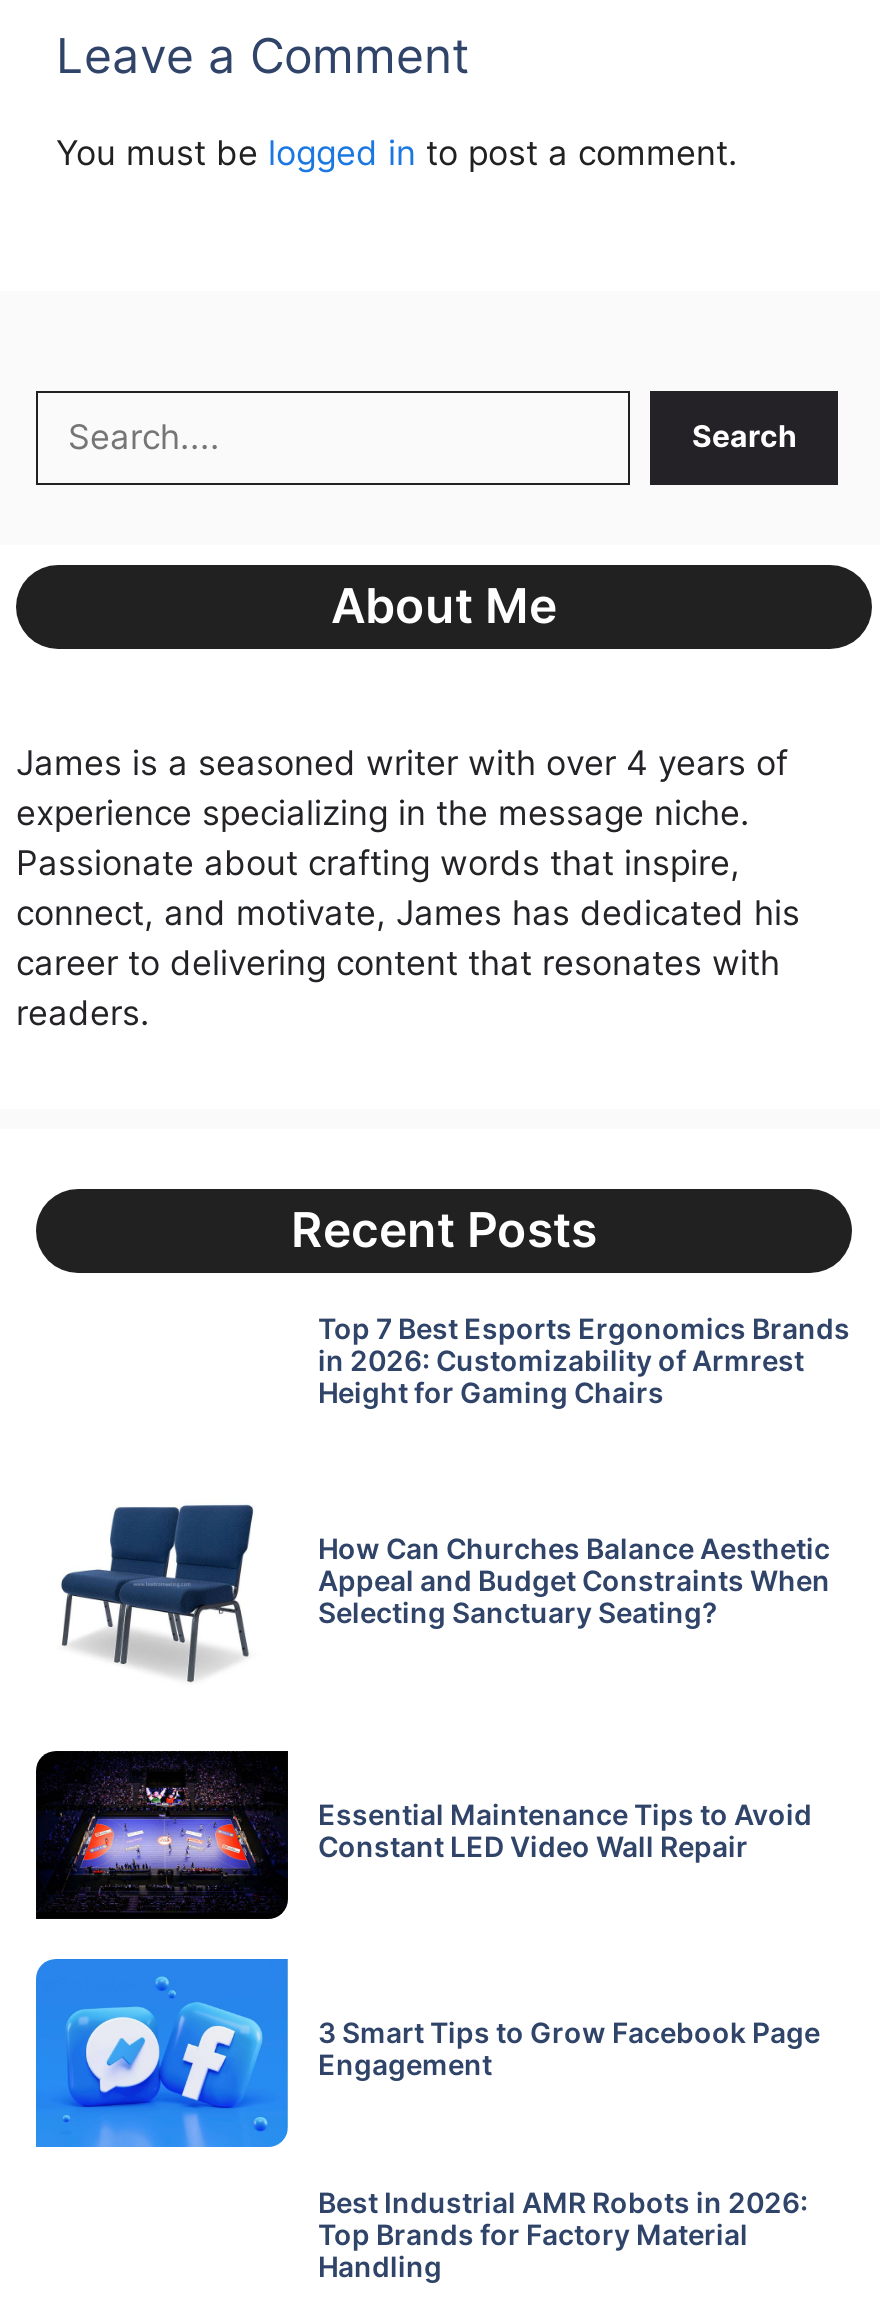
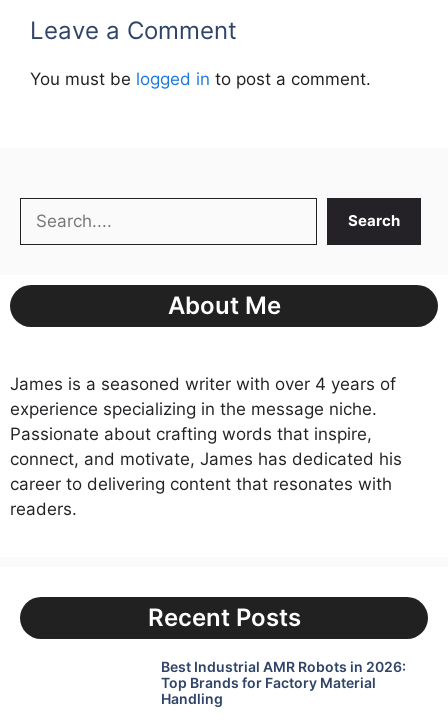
[318,1311,850,1409] Top 7 Best Esports Ergonomics Brands | in 2026: Customizability of Armrest | Height for Gaming Chairs -> none
[60,1503,830,1683] [image] | How Can Churches Balance Aesthetic | Appeal and Budget Constraints When | Selecting Sanctuary Seating? -> none
[34,1749,812,1921] [image] | Essential Maintenance Tips to Avoid | Constant LED Video Wall Repair -> none
[34,1957,820,2149] [image] | 3 Smart Tips to Grow Facebook Page | Engagement -> none

